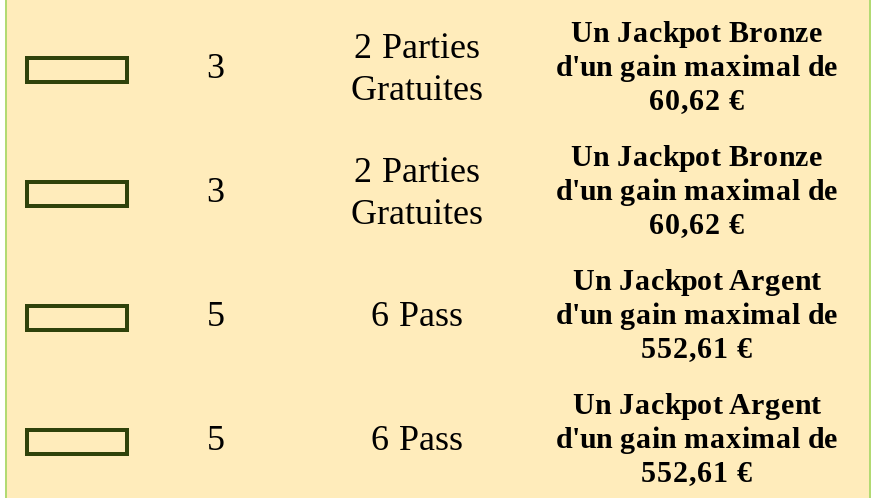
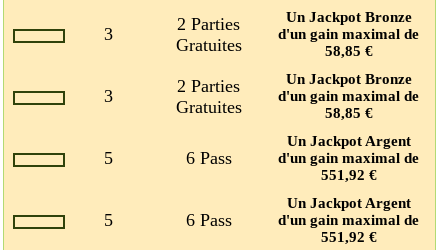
[649,84,745,116] 60,62 € -> [325,43,373,59] 58,85 €
[649,208,745,240] 60,62 € -> [325,105,373,121] 58,85 €
[641,332,753,364] 552,61 € -> [321,167,377,183] 551,92 €
[641,456,753,488] 552,61 € -> [321,229,377,245] 551,92 €

